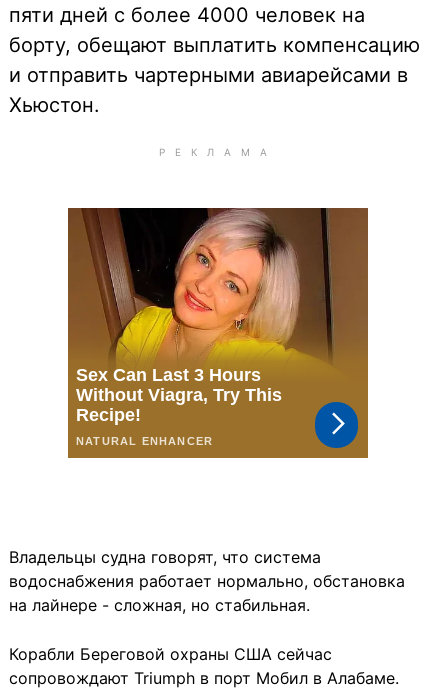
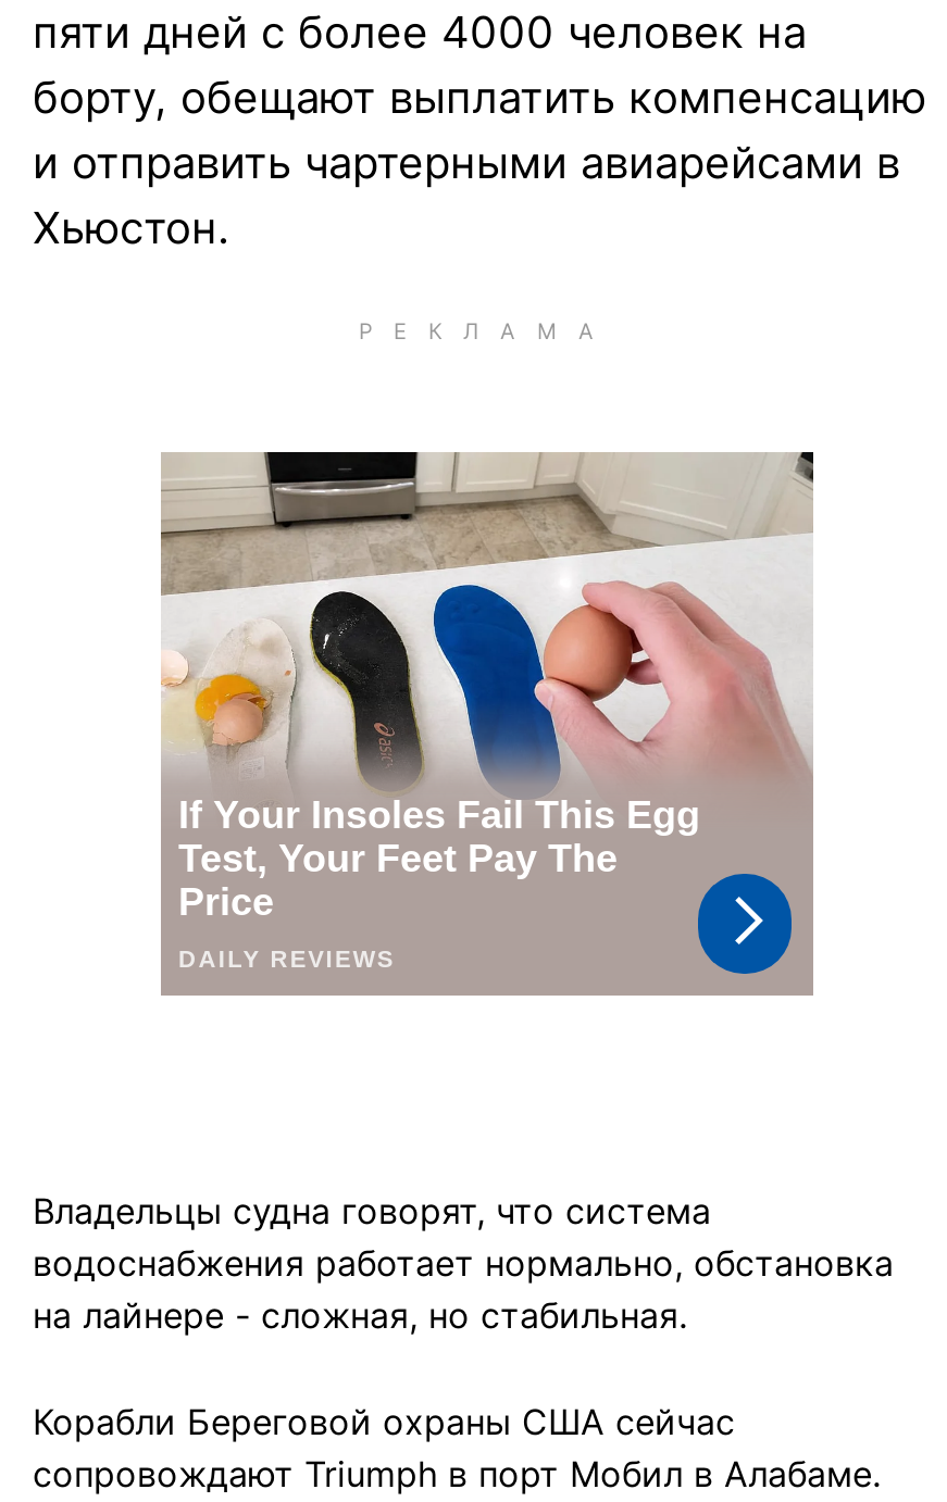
[67,207,369,458] [image] -> [161,450,815,993] [image]

